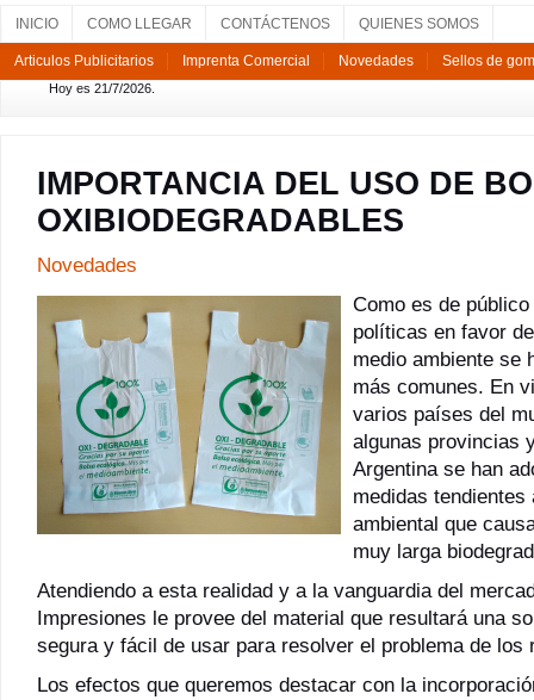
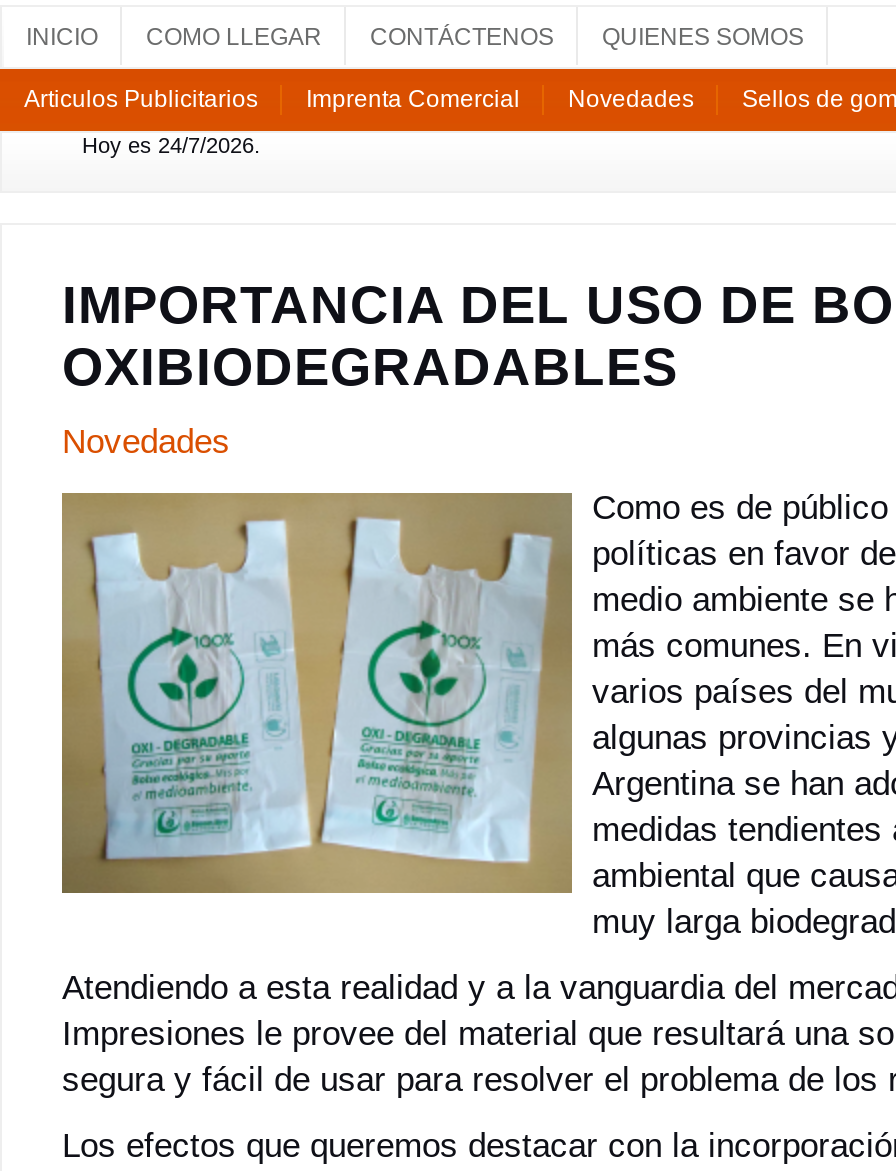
[49,81,155,95] Hoy es 21/7/2026. -> [82,133,260,157] Hoy es 24/7/2026.

